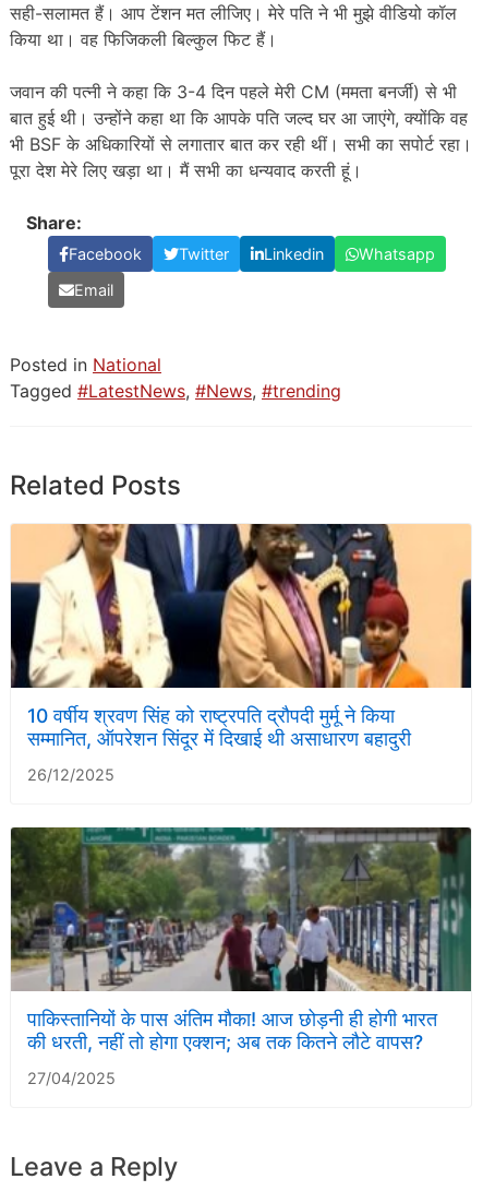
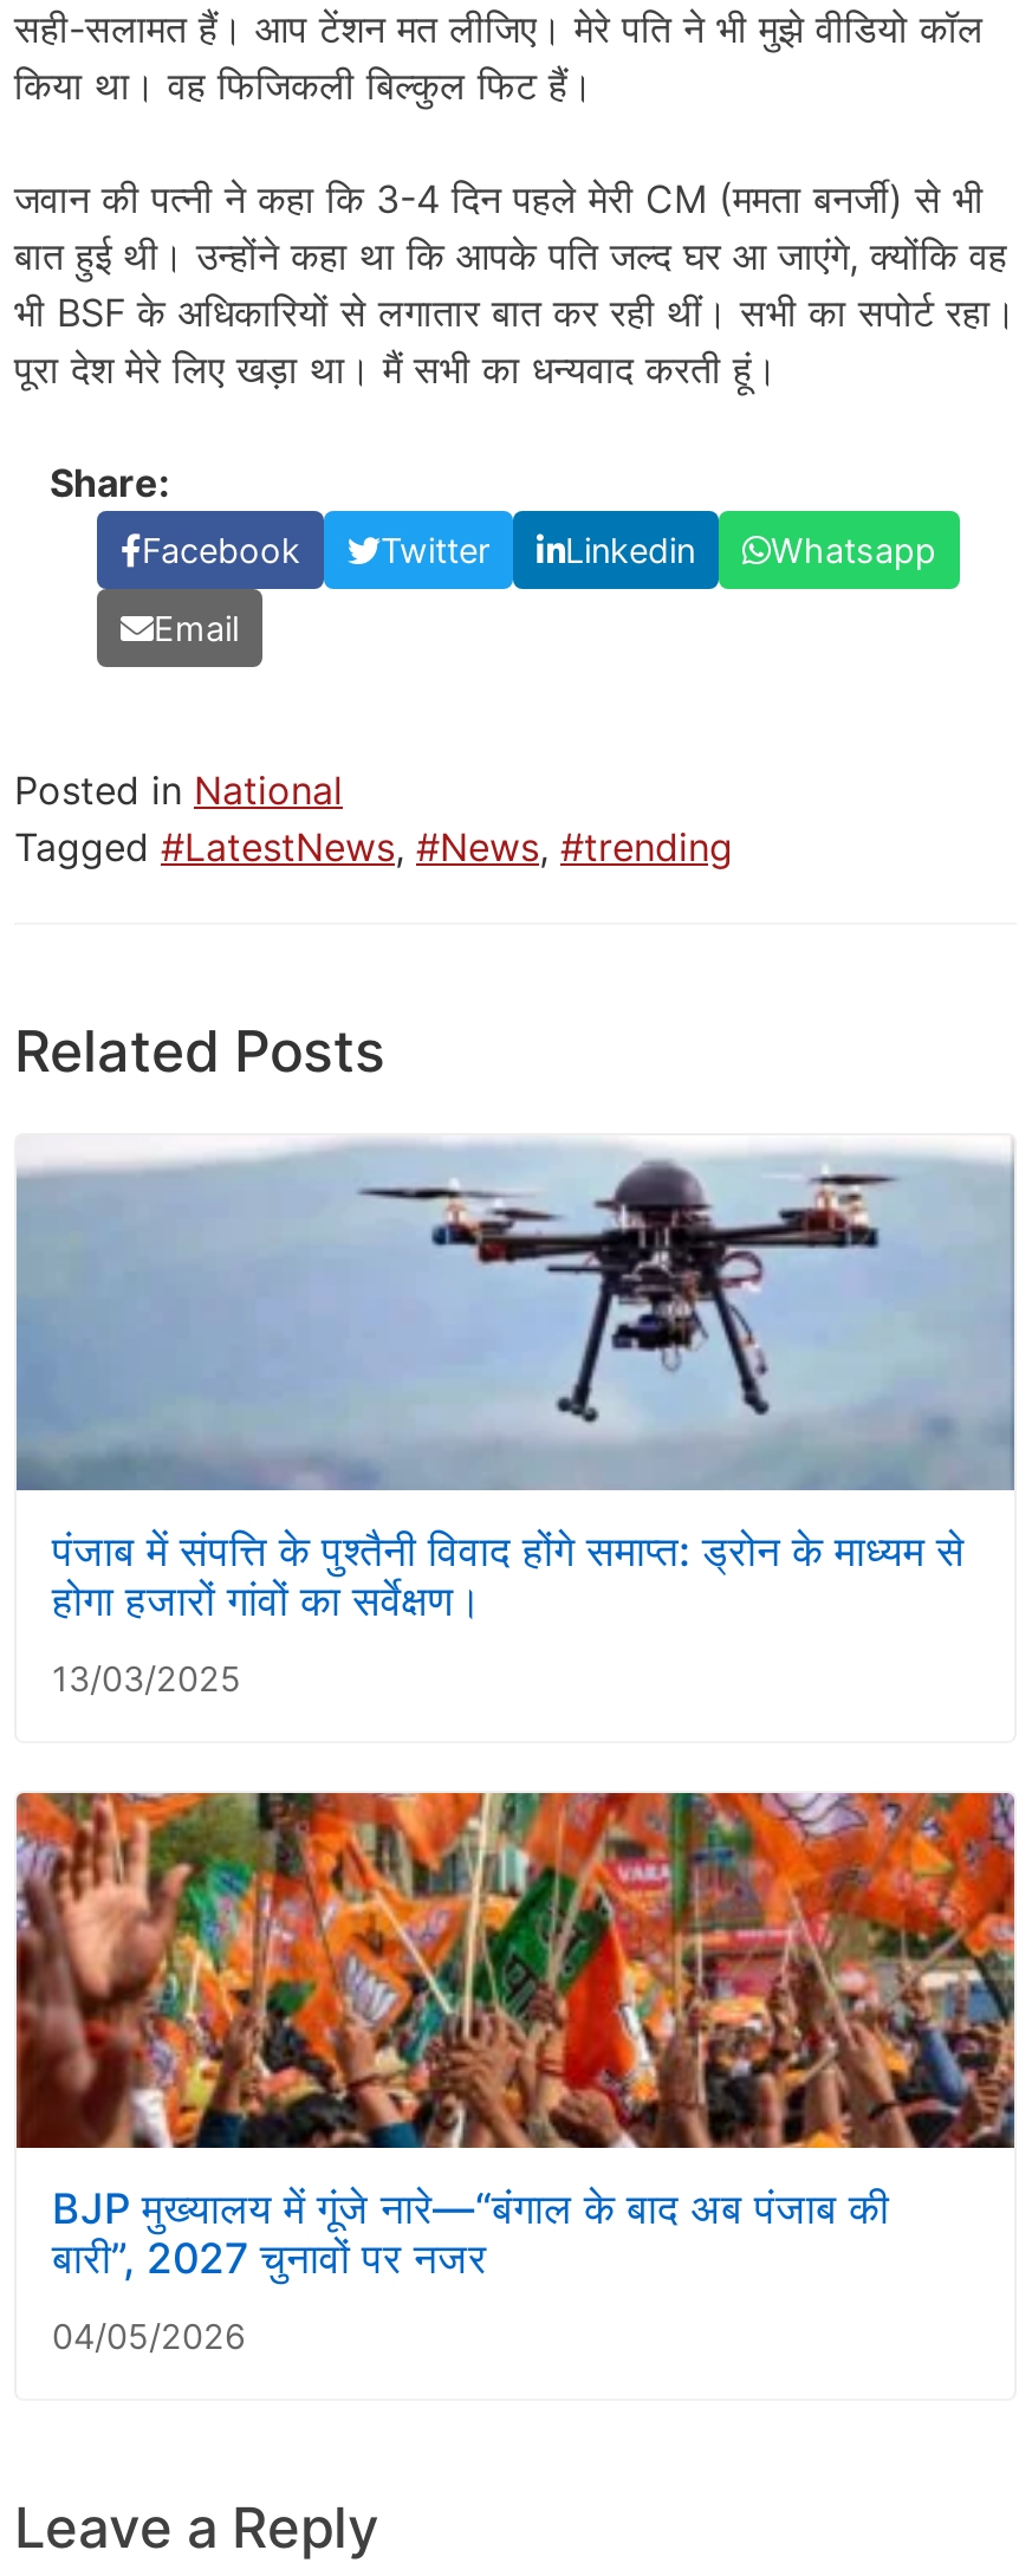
[10,523,472,750] [image] | 10 वर्षीय श्रवण सिंह को राष्ट्रपति द्रौपदी मुर्मू ने किया | सम्मानित, ऑपरेशन सिंदूर में दिखाई थी असाधारण बहादुरी -> [14,1135,1017,1626] [image] | पंजाब में संपत्ति के पुश्तैनी विवाद होंगे समाप्त: ड्रोन के माध्यम से | होगा हजारों गांवों का सर्वेक्षण।
[27,766,114,784] 26/12/2025 -> [52,1659,241,1699] 13/03/2025
[10,826,472,1054] [image] | पाकिस्तानियों के पास अंतिम मौका! आज छोड़नी ही होगी भारत | की धरती, नहीं तो होगा एक्शन; अब तक कितने लौटे वापस? -> [14,1791,1017,2283] [image] | BJP मुख्यालय में गूंजे नारे—“बंगाल के बाद अब पंजाब की | बारी”, 2027 चुनावों पर नजर
[27,1069,116,1088] 27/04/2025 -> [52,2317,246,2357] 04/05/2026

